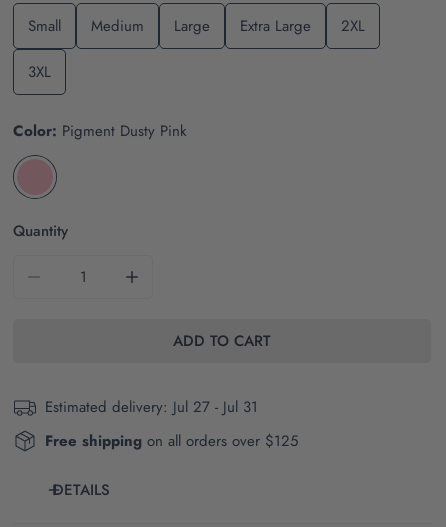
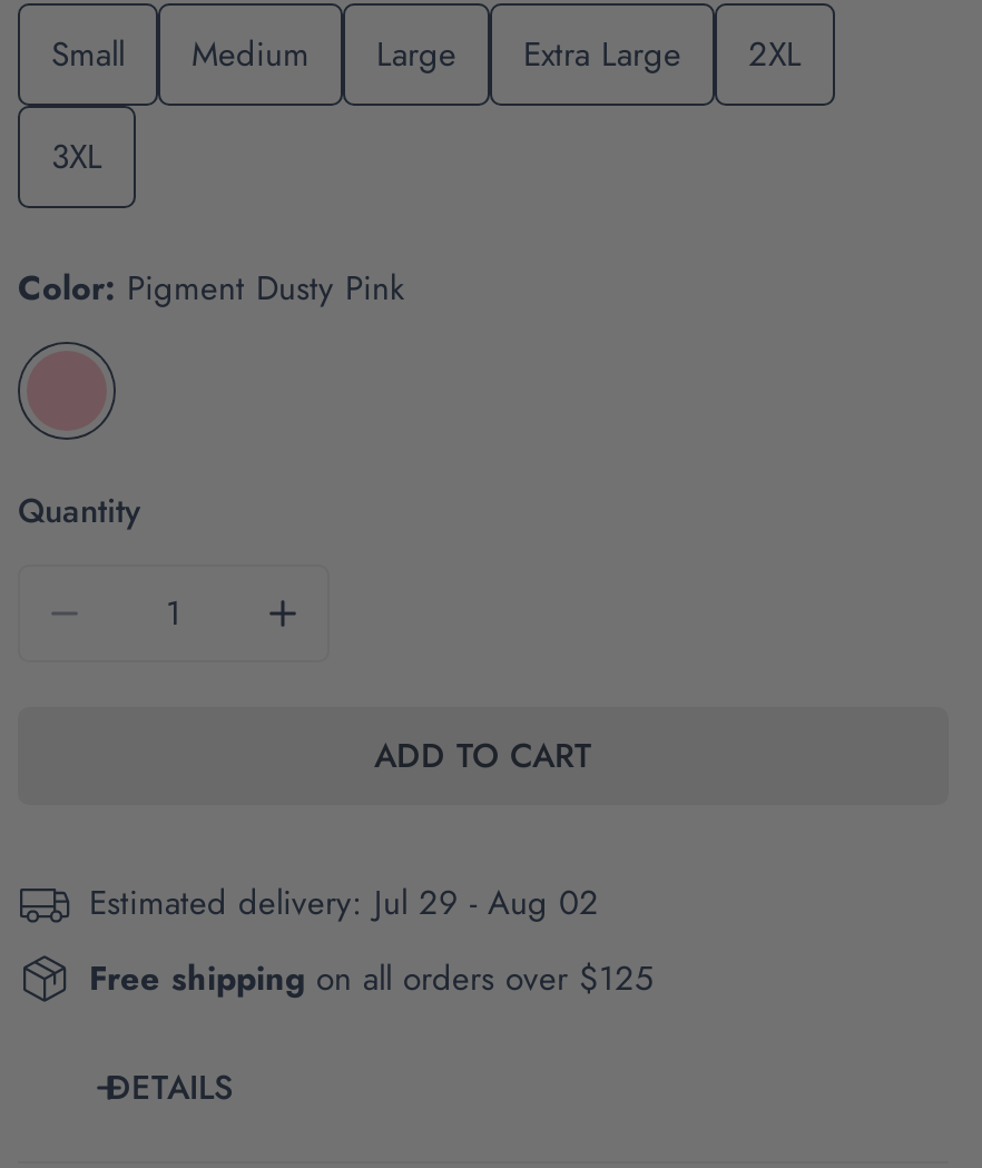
[45,396,258,418] Estimated delivery: Jul 27 - Jul 31 -> [89,879,599,927] Estimated delivery: Jul 29 - Aug 02

